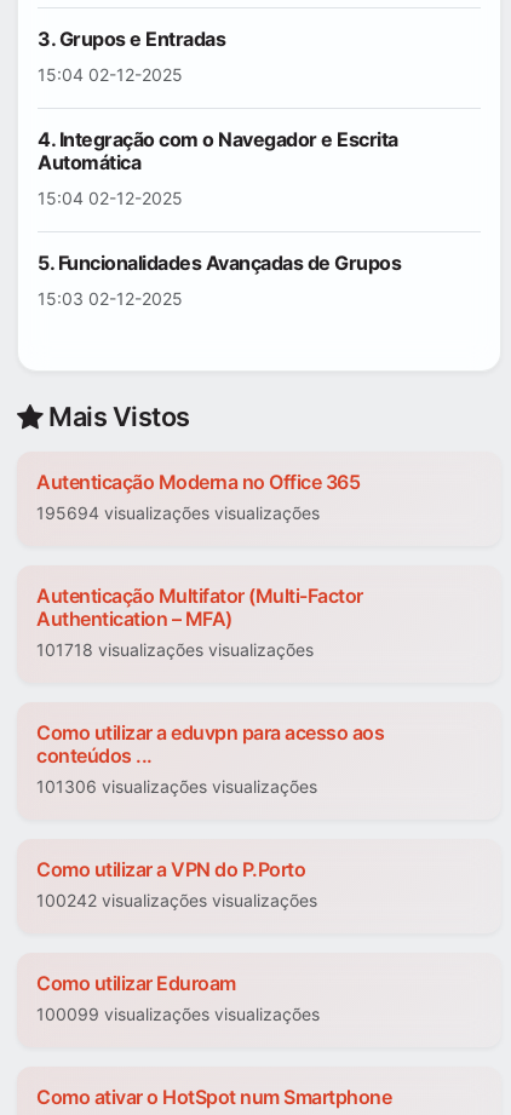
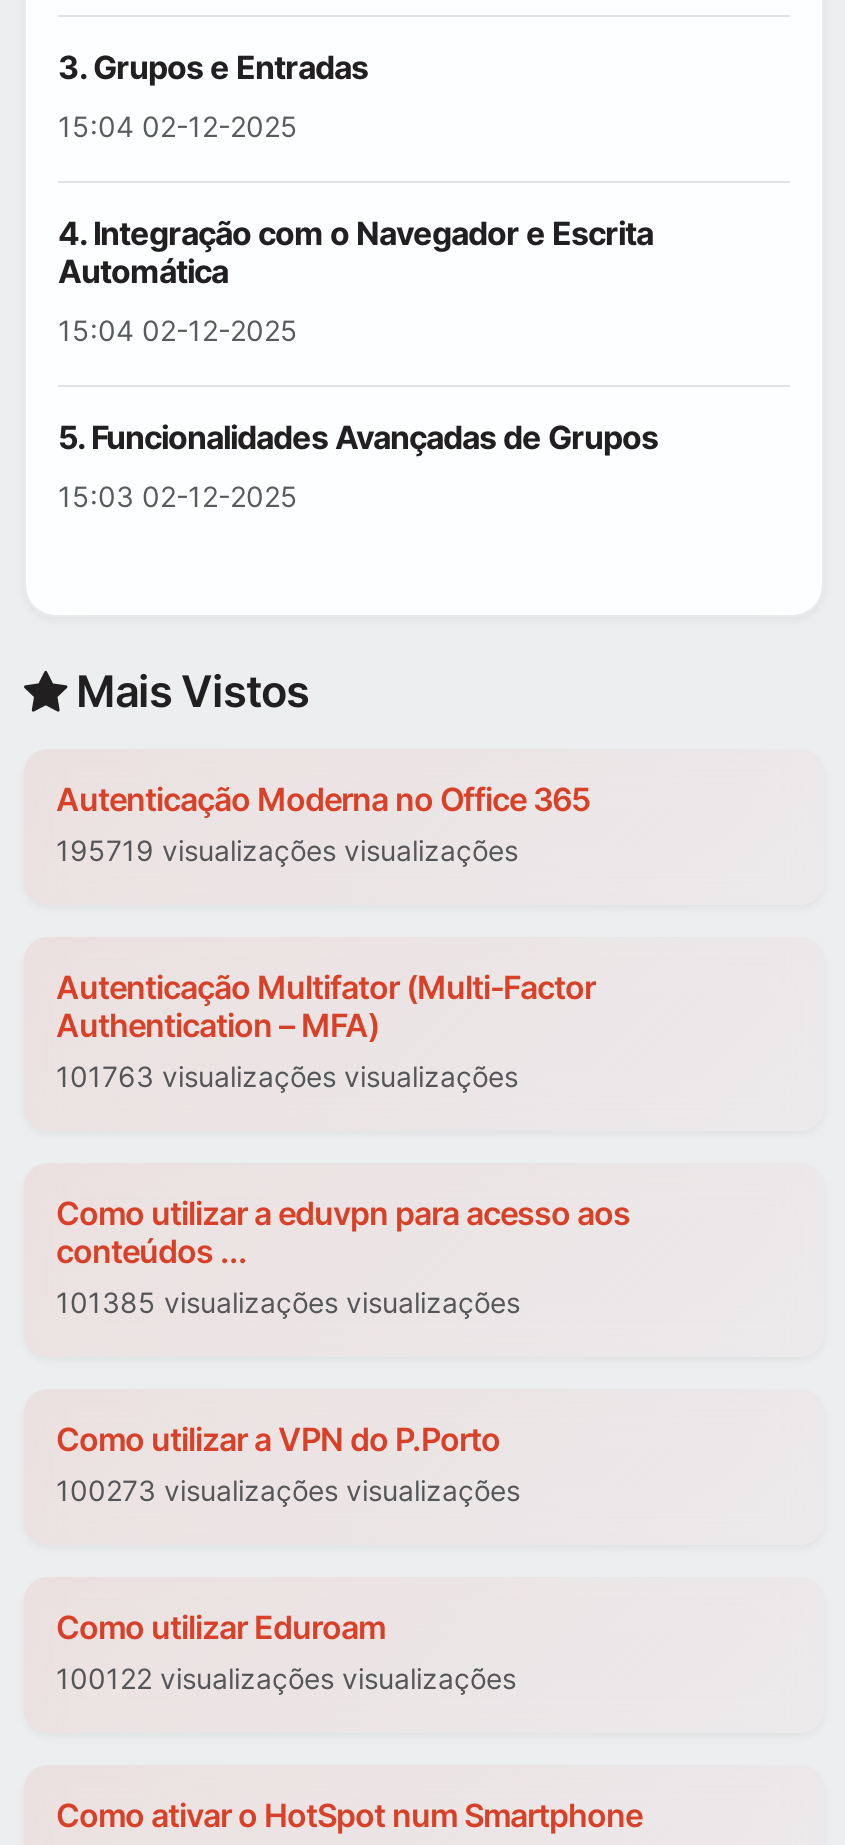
[36,503,320,524] 195694 visualizações visualizações -> [56,834,518,868] 195719 visualizações visualizações
[36,640,314,660] 101718 visualizações visualizações -> [56,1060,518,1094] 101763 visualizações visualizações
[36,777,317,797] 101306 visualizações visualizações -> [56,1286,520,1320] 101385 visualizações visualizações
[36,890,317,911] 100242 visualizações visualizações -> [56,1474,520,1508] 100273 visualizações visualizações
[36,1004,320,1025] 100099 visualizações visualizações -> [56,1662,516,1696] 100122 visualizações visualizações

